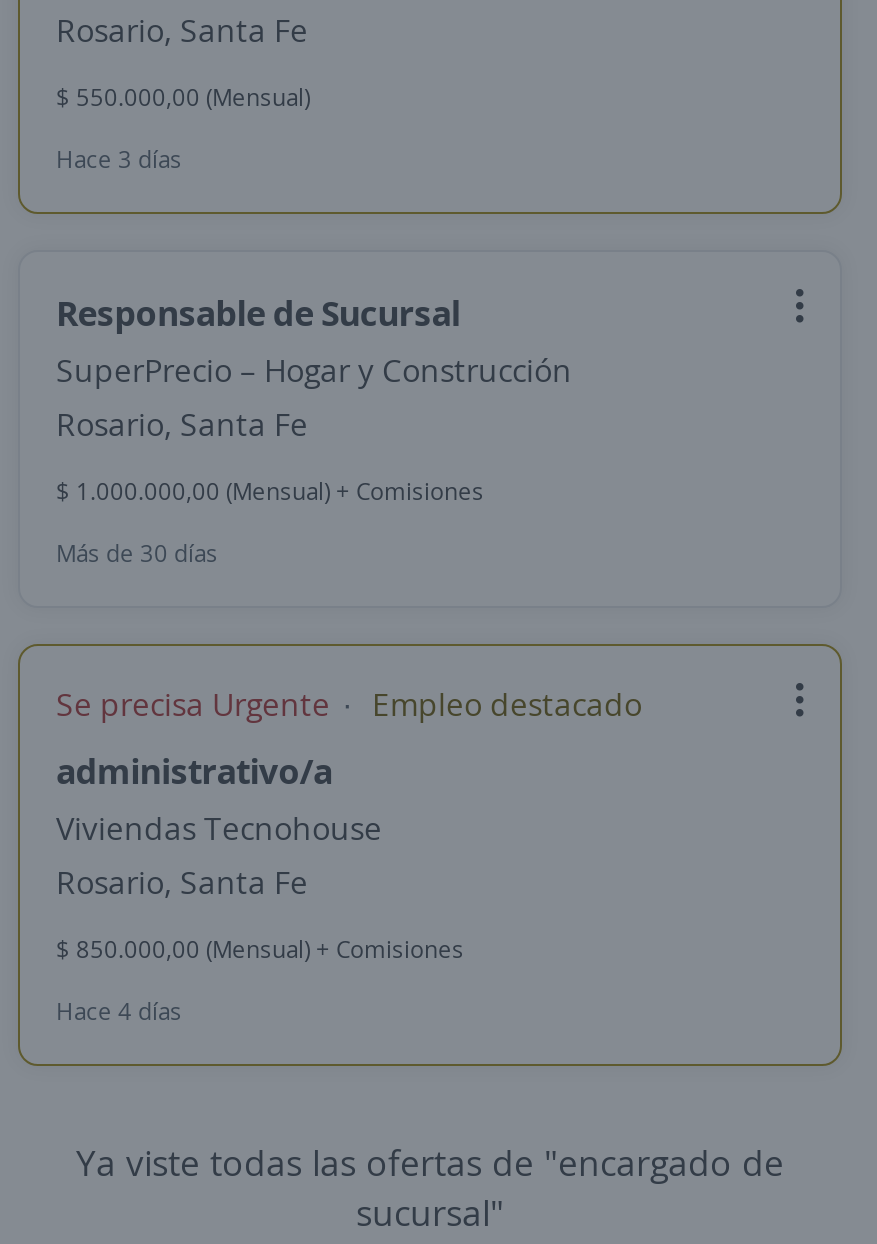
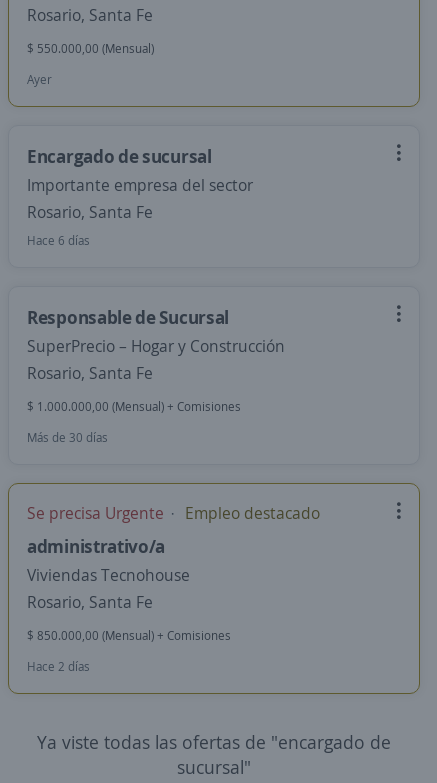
[56,142,182,176] Hace 3 días -> [27,71,253,249] Ayer | Encargado de sucursal | Importante empresa del sector | Rosario, Santa Fe | Hace 6 días
[56,994,182,1028] Hace 4 días -> [27,658,90,675] Hace 2 días

